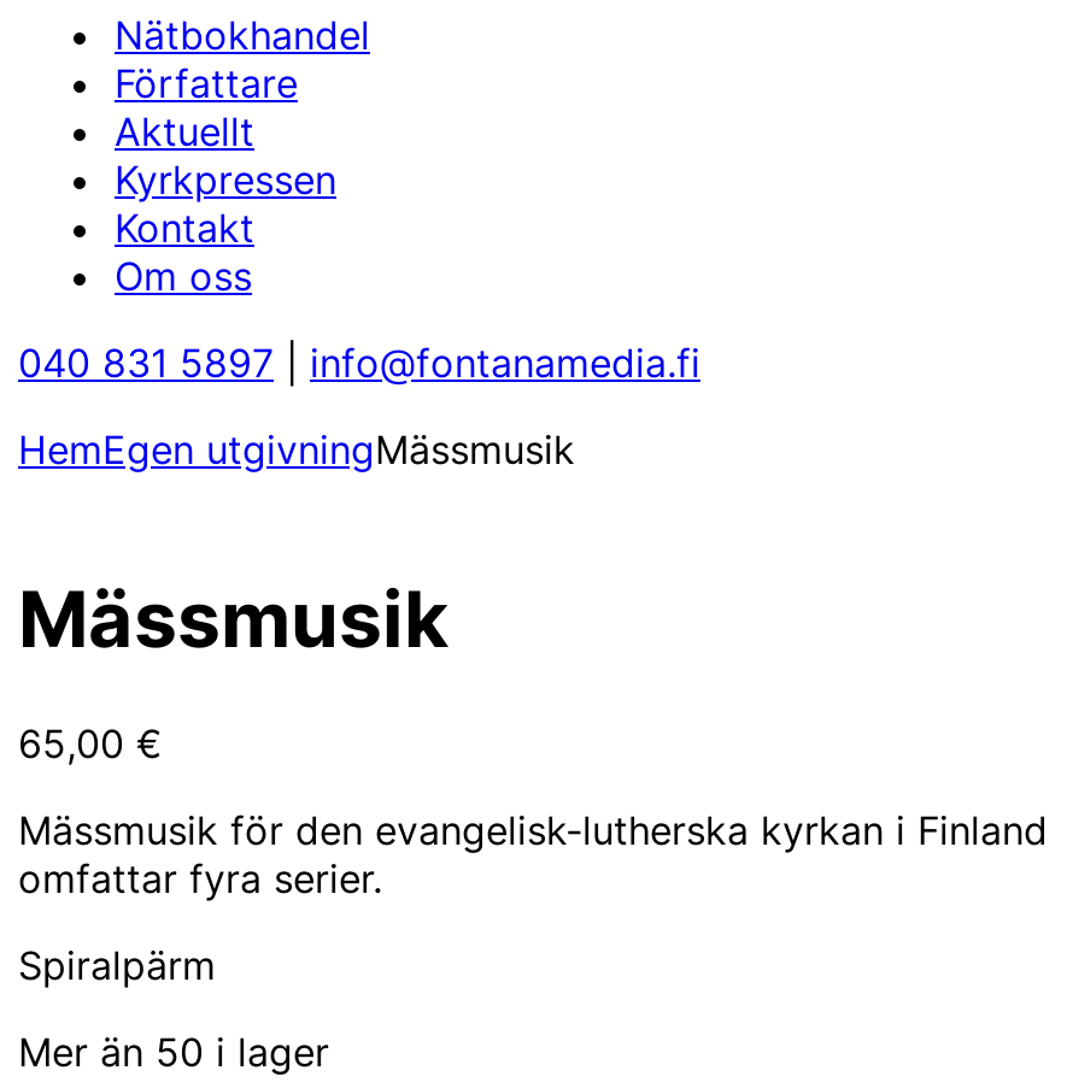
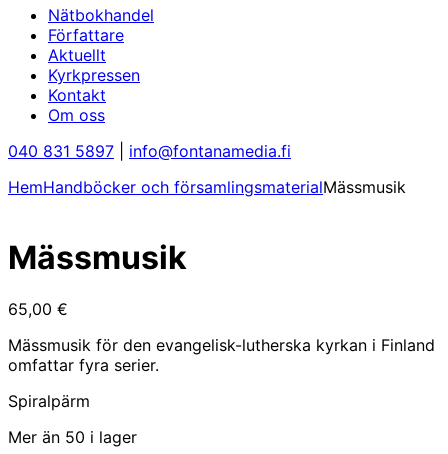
[18,425,575,474] HemEgen utgivningMässmusik -> [8,177,406,197] HemHandböcker och församlingsmaterialMässmusik

